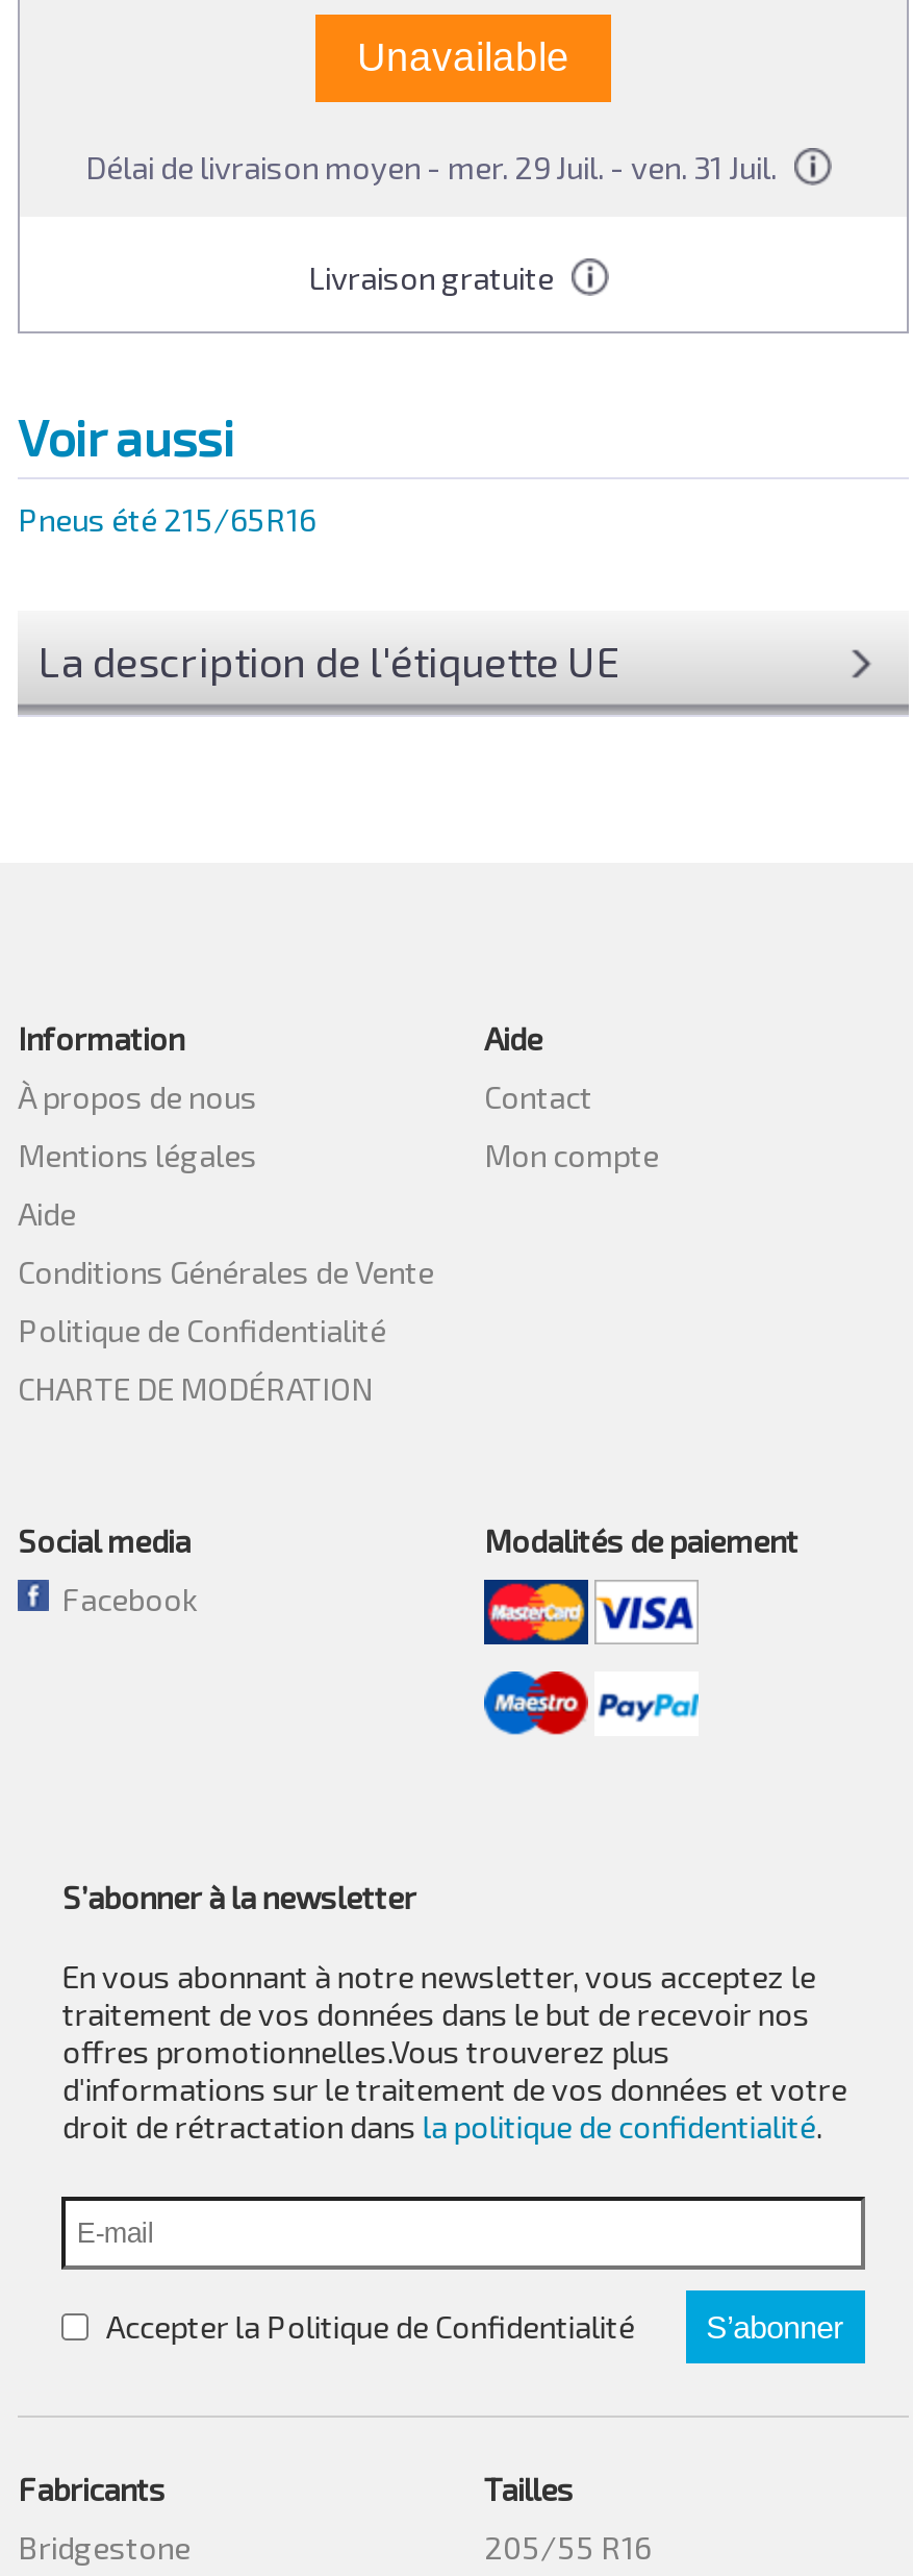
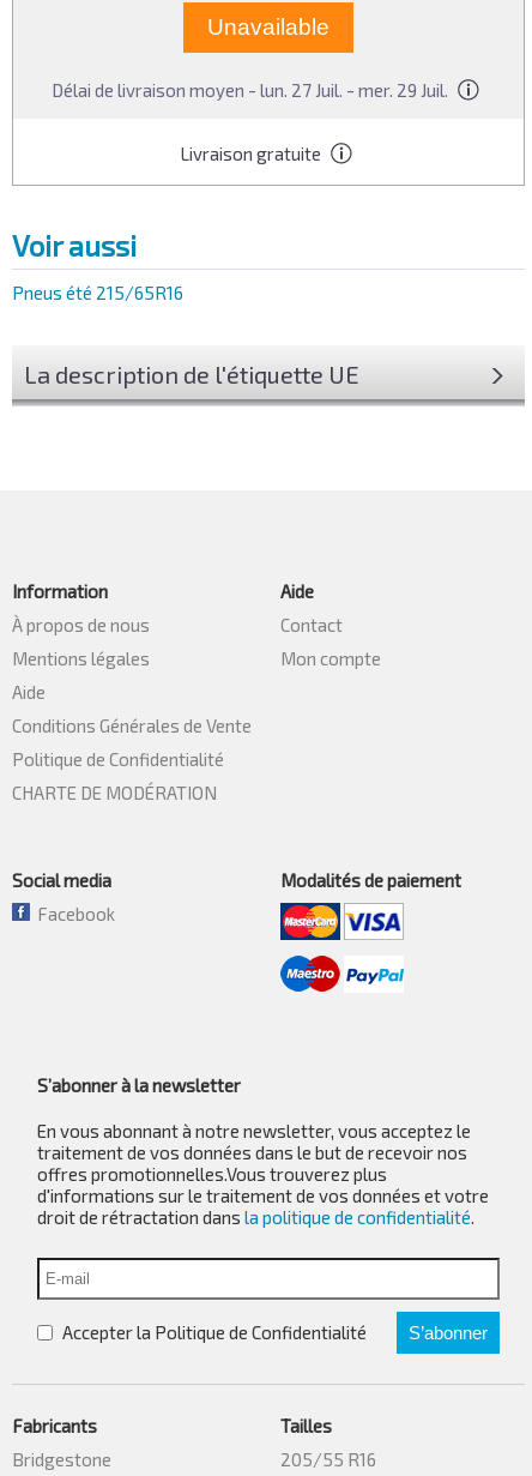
[85,149,777,186] Délai de livraison moyen - mer. 29 Juil. - ven. 31 Juil. -> [52,80,448,101] Délai de livraison moyen - lun. 27 Juil. - mer. 29 Juil.

